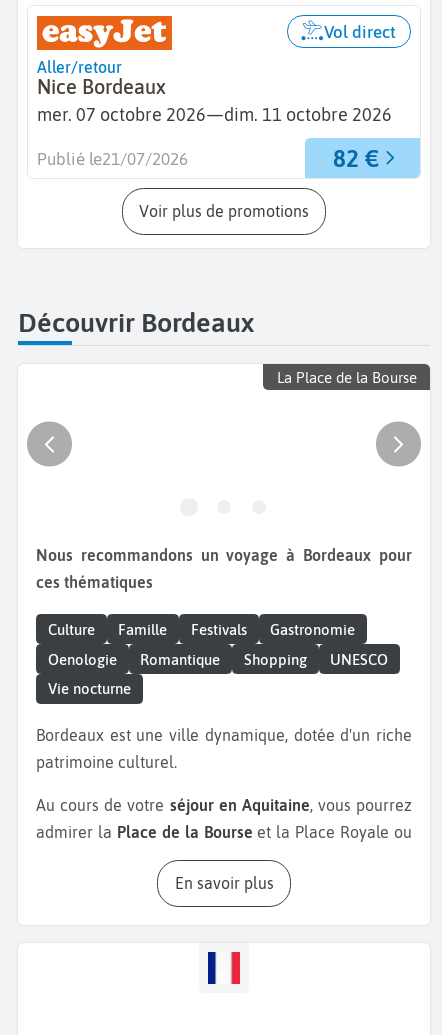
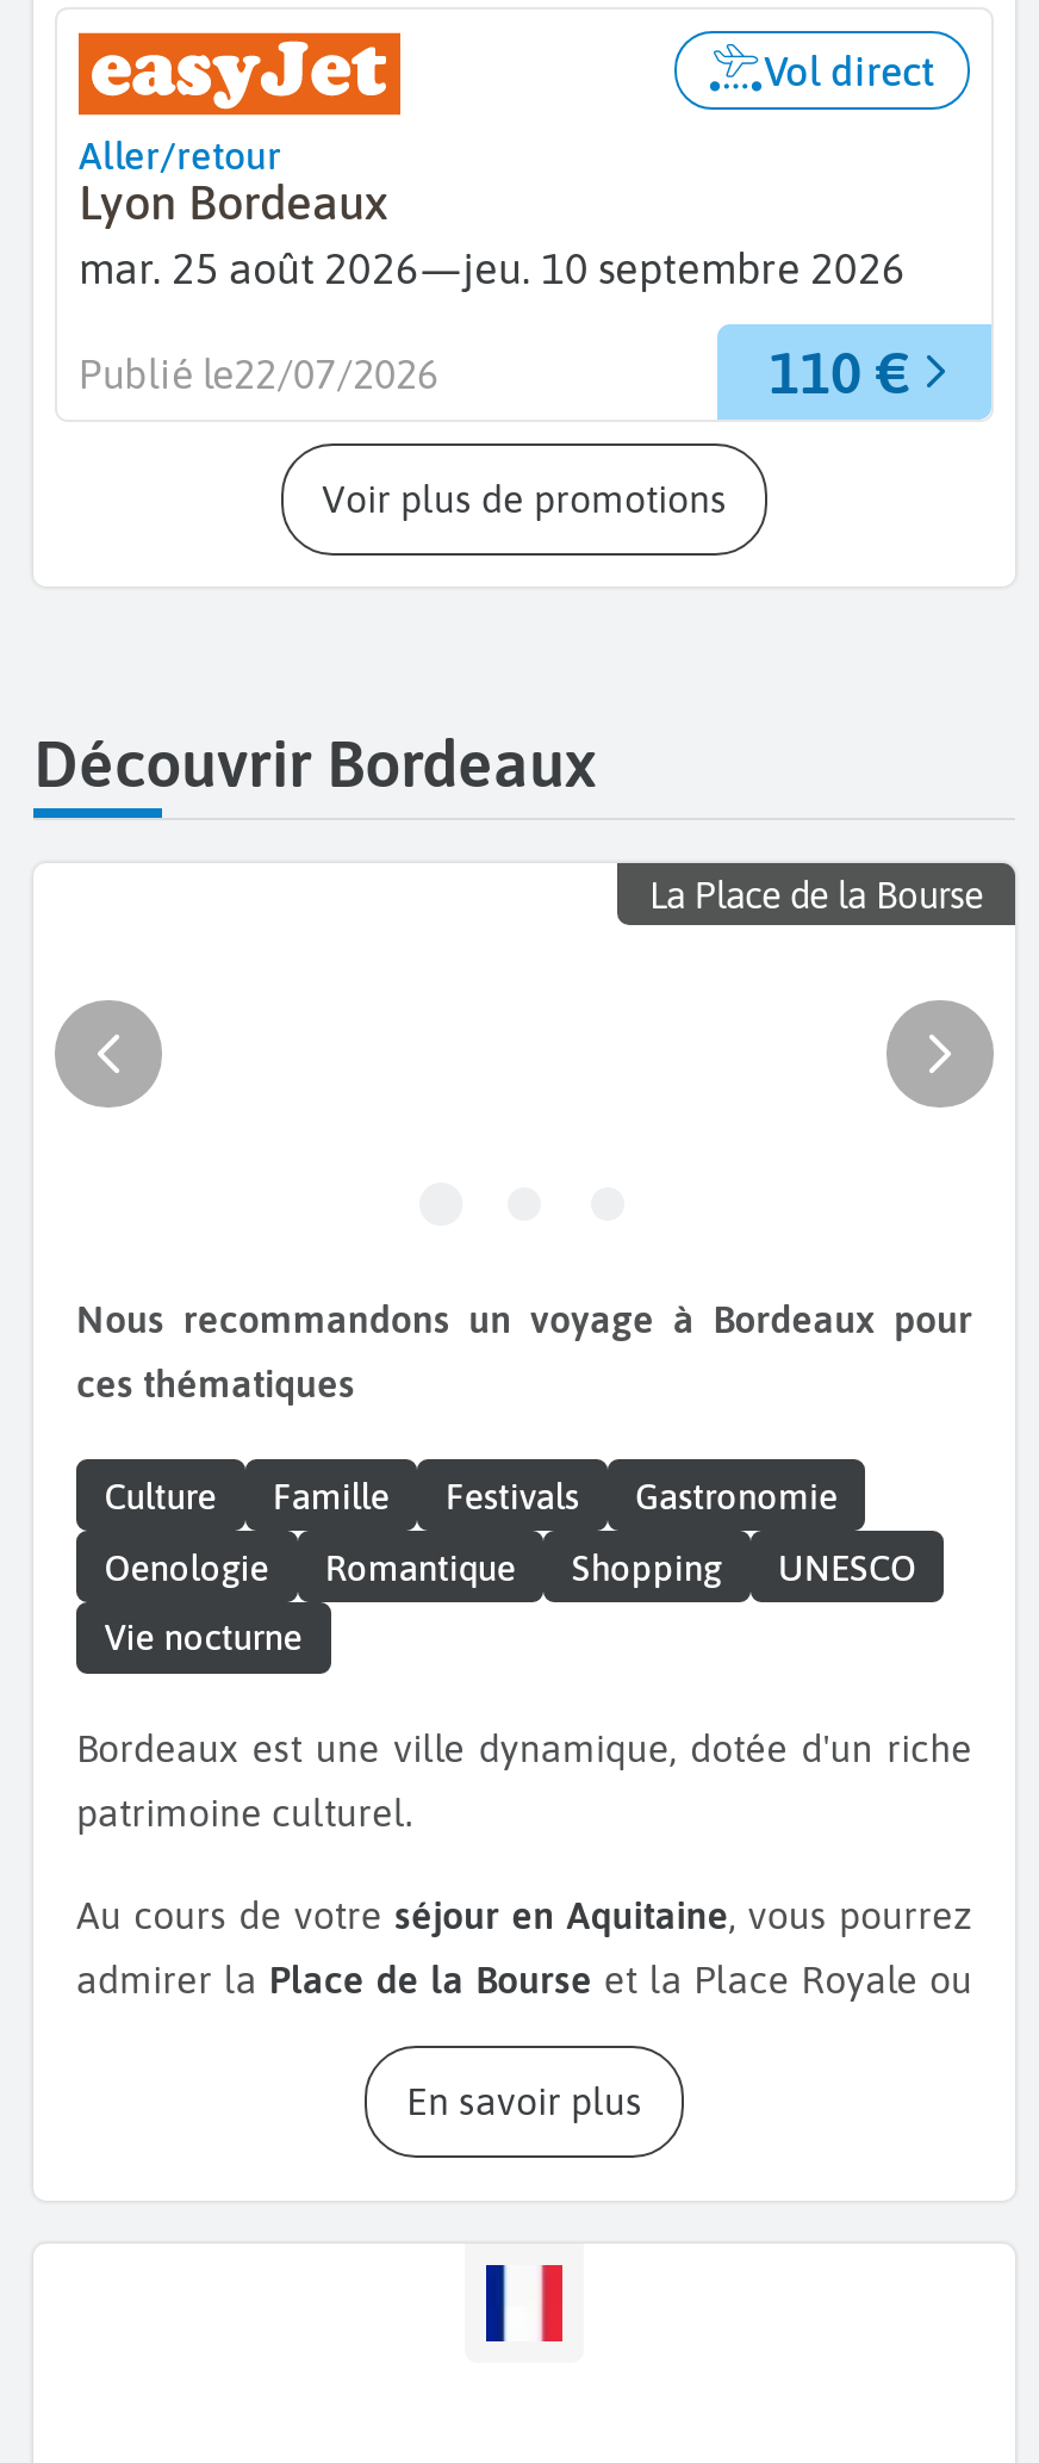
[37,76,392,125] Nice Bordeaux | mer. 07 octobre 2026—dim. 11 octobre 2026 -> [79,176,906,293] Lyon Bordeaux | mar. 25 août 2026—jeu. 10 septembre 2026
[37,149,188,169] Publié le21/07/2026 -> [79,351,438,399] Publié le22/07/2026
[333,144,379,172] 82 € -> [769,339,909,405] 110 €

